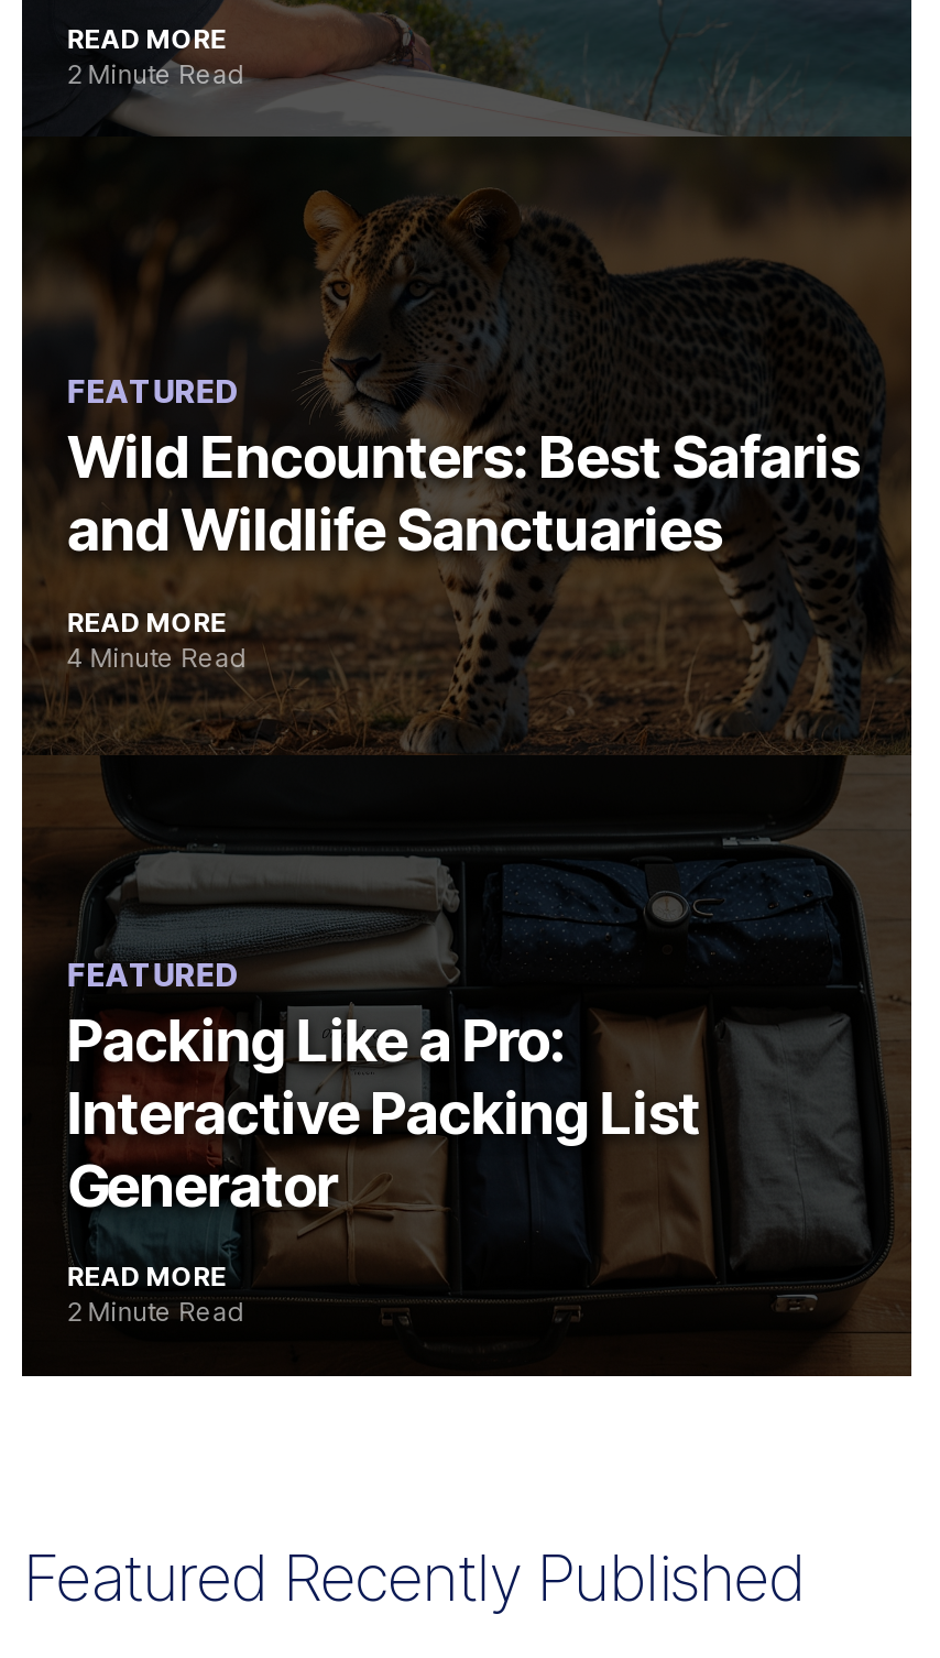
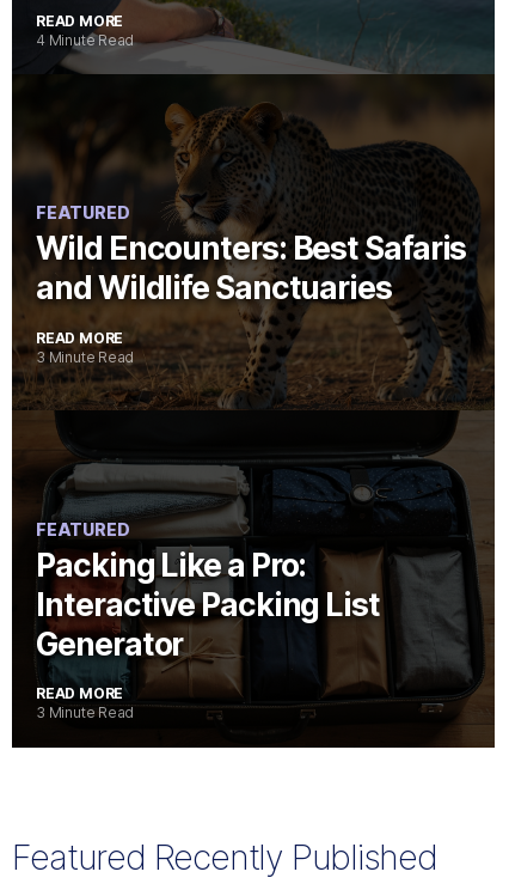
[66,58,245,91] 2 Minute Read -> [36,31,134,49] 4 Minute Read
[66,640,247,673] 4 Minute Read -> [36,348,134,366] 3 Minute Read
[66,1296,245,1329] 2 Minute Read -> [36,704,134,722] 3 Minute Read

